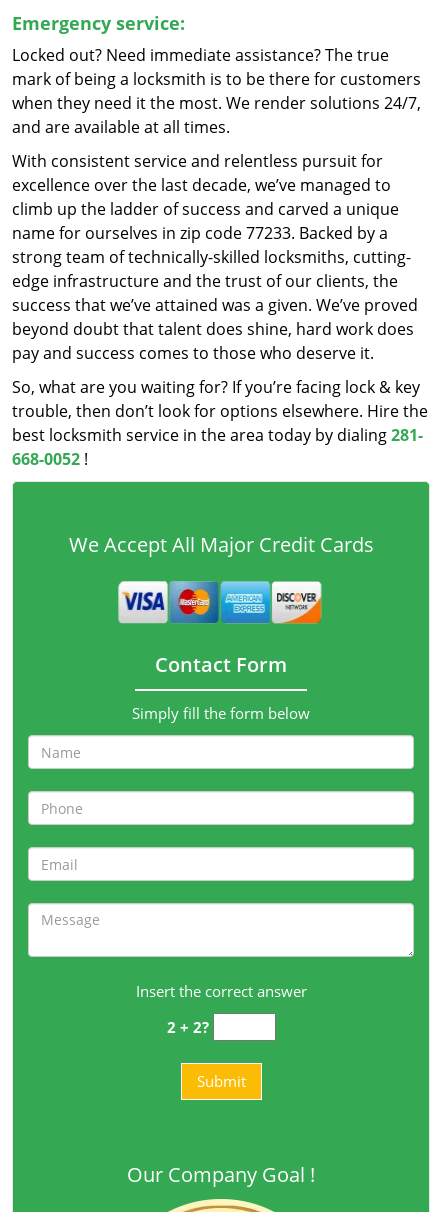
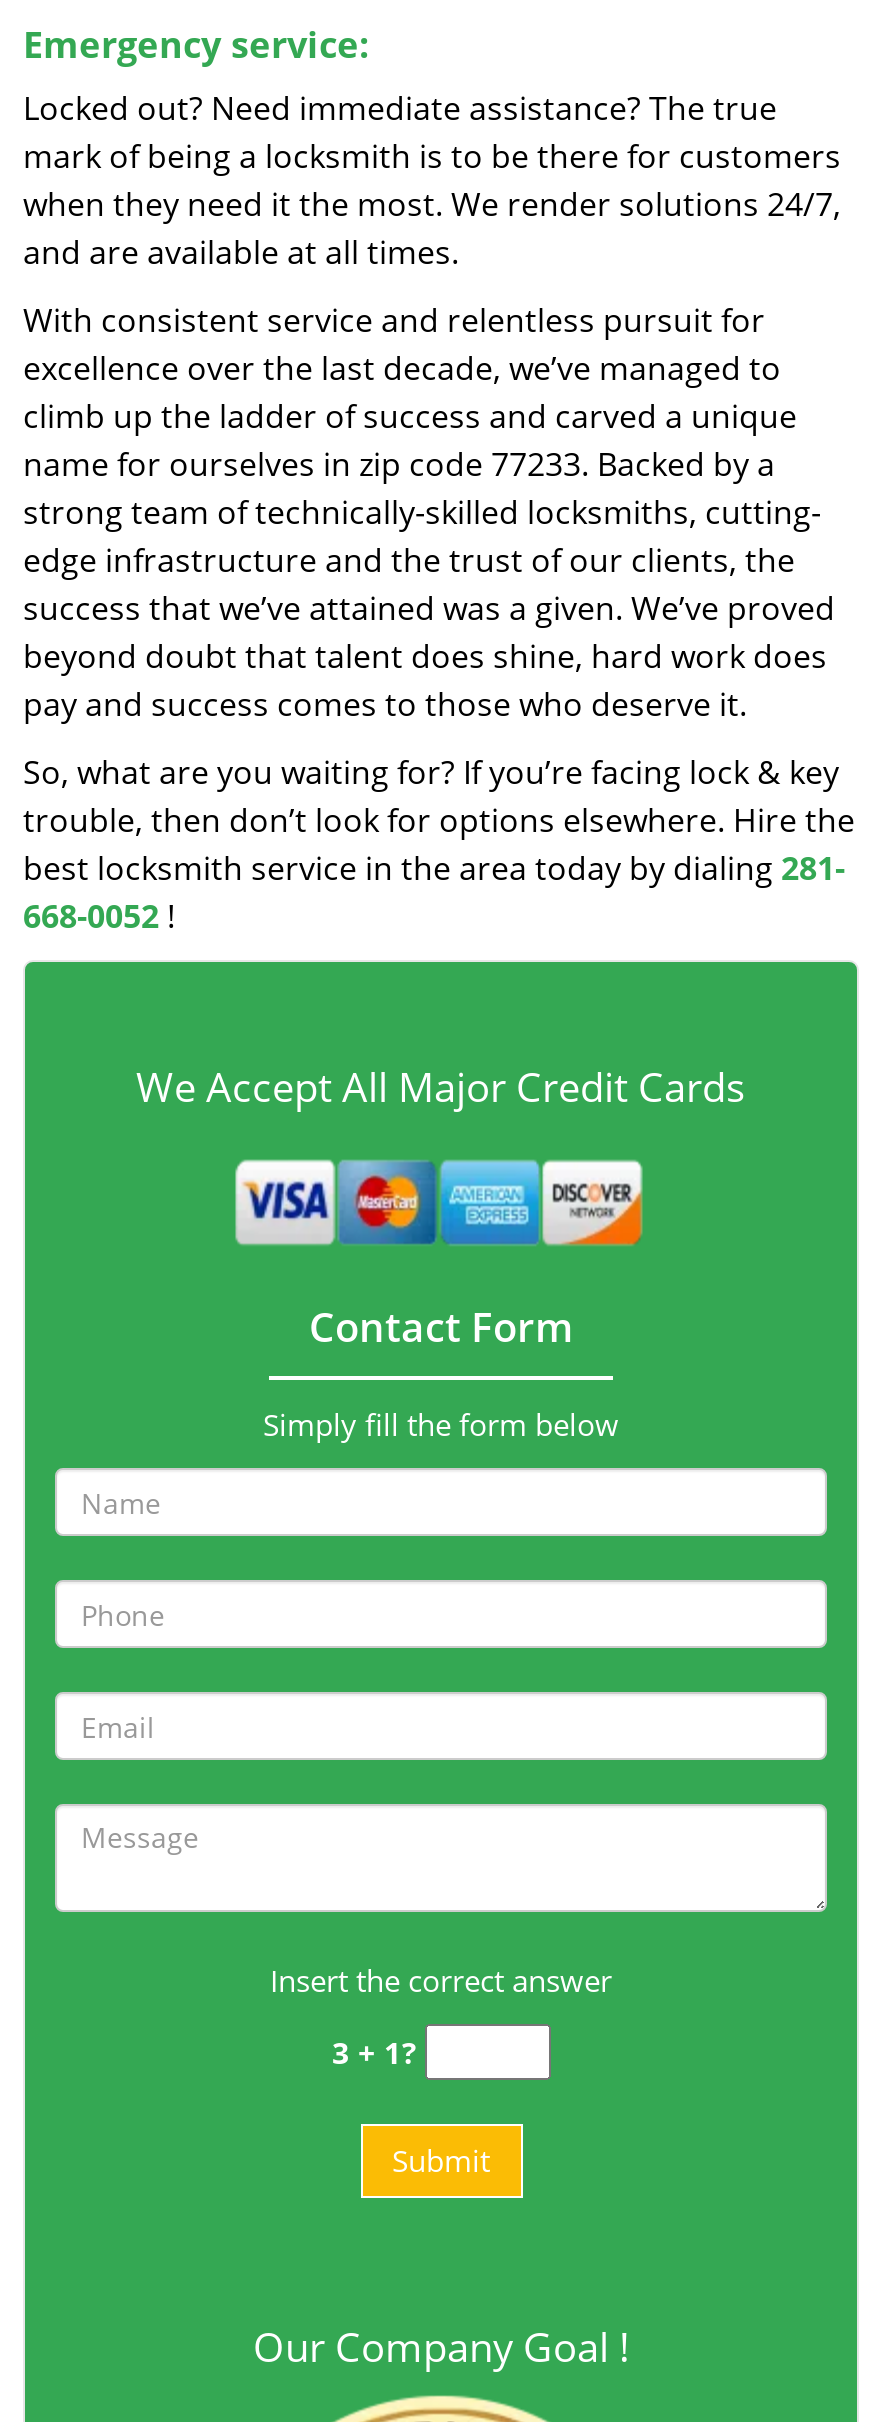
[166,1017,208,1037] 2 + 2? -> [332,2032,416,2072] 3 + 1?

